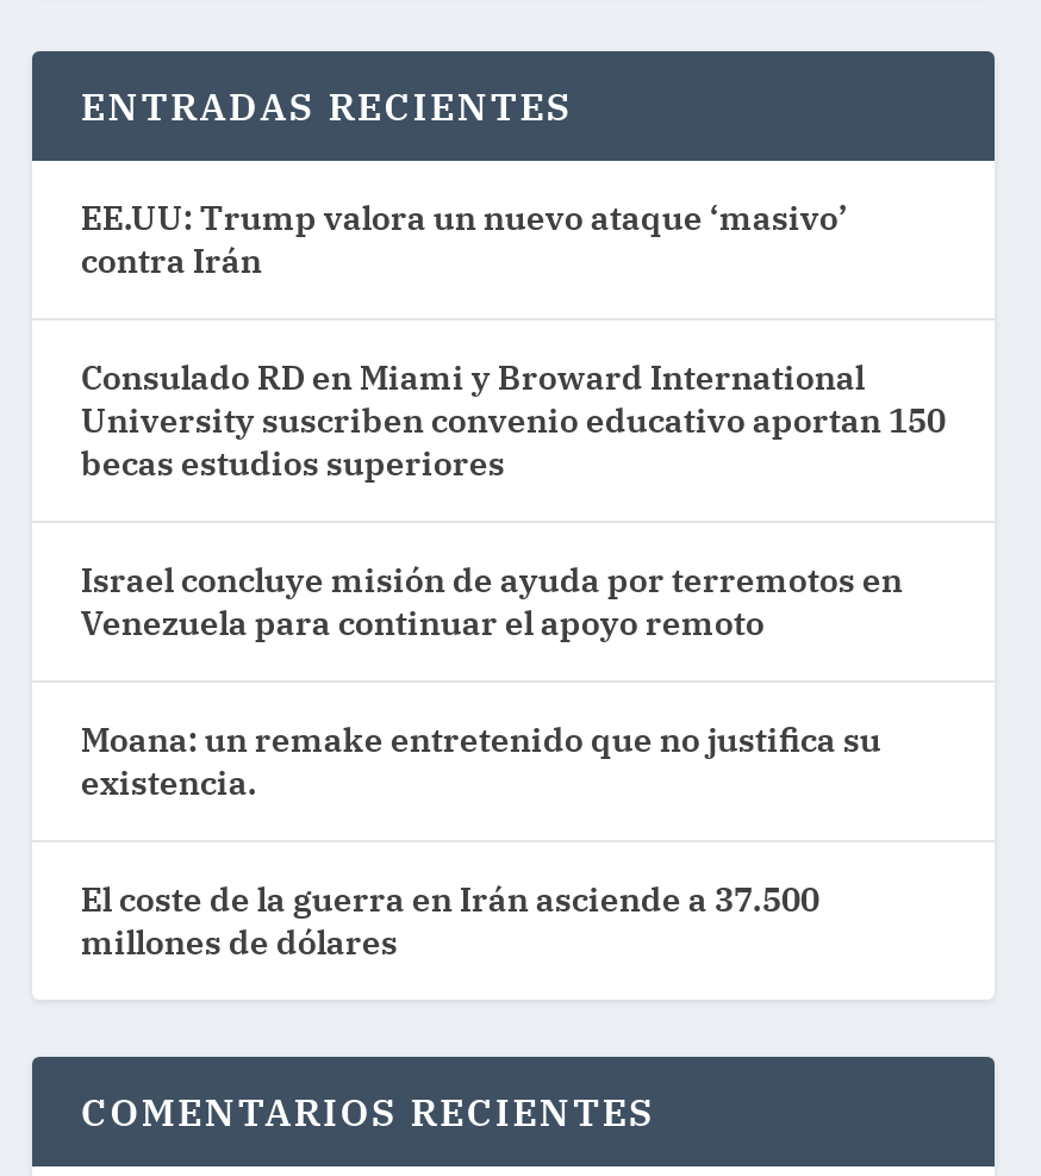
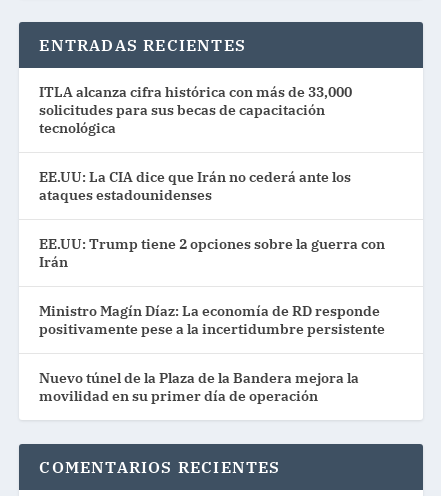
[81,198,848,284] EE.UU: Trump valora un nuevo ataque ‘masivo’ | contra Irán -> [39,83,352,137] ITLA alcanza cifra histórica con más de 33,000 | solicitudes para sus becas de capacitación | tecnológica
[81,357,945,486] Consulado RD en Miami y Broward International | University suscriben convenio educativo aportan 150 | becas estudios superiores -> [39,168,351,204] EE.UU: La CIA dice que Irán no cederá ante los | ataques estadounidenses
[81,560,903,646] Israel concluye misión de ayuda por terremotos en | Venezuela para continuar el apoyo remoto -> [39,235,385,271] EE.UU: Trump tiene 2 opciones sobre la guerra con | Irán
[81,720,881,805] Moana: un remake entretenido que no justifica su | existencia. -> [39,302,385,338] Ministro Magín Díaz: La economía de RD responde | positivamente pese a la incertidumbre persistente
[81,879,819,965] El coste de la guerra en Irán asciende a 37.500 | millones de dólares -> [39,369,359,405] Nuevo túnel de la Plaza de la Bandera mejora la | movilidad en su primer día de operación

